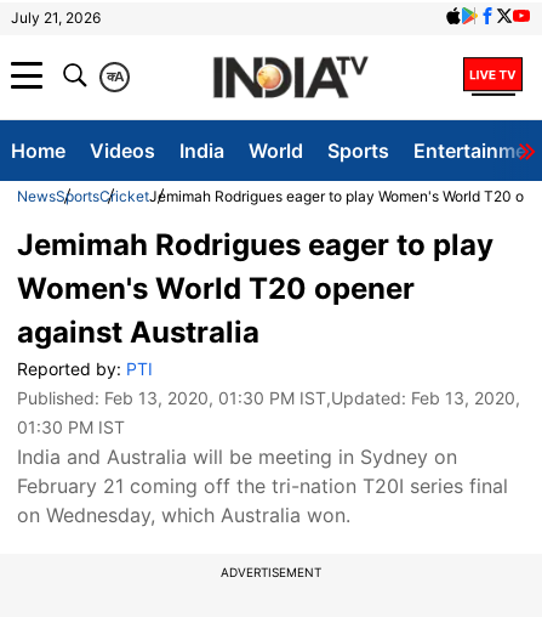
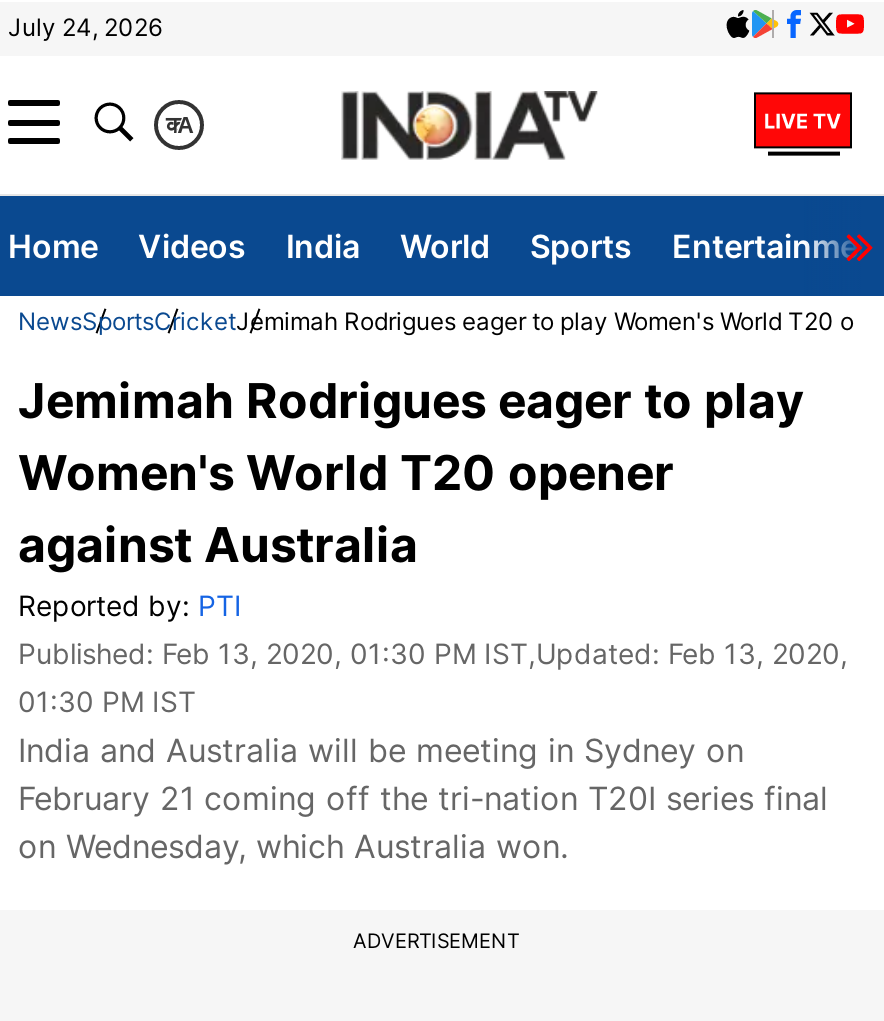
[11,9,101,27] July 21, 2026 -> [8,12,162,42] July 24, 2026

